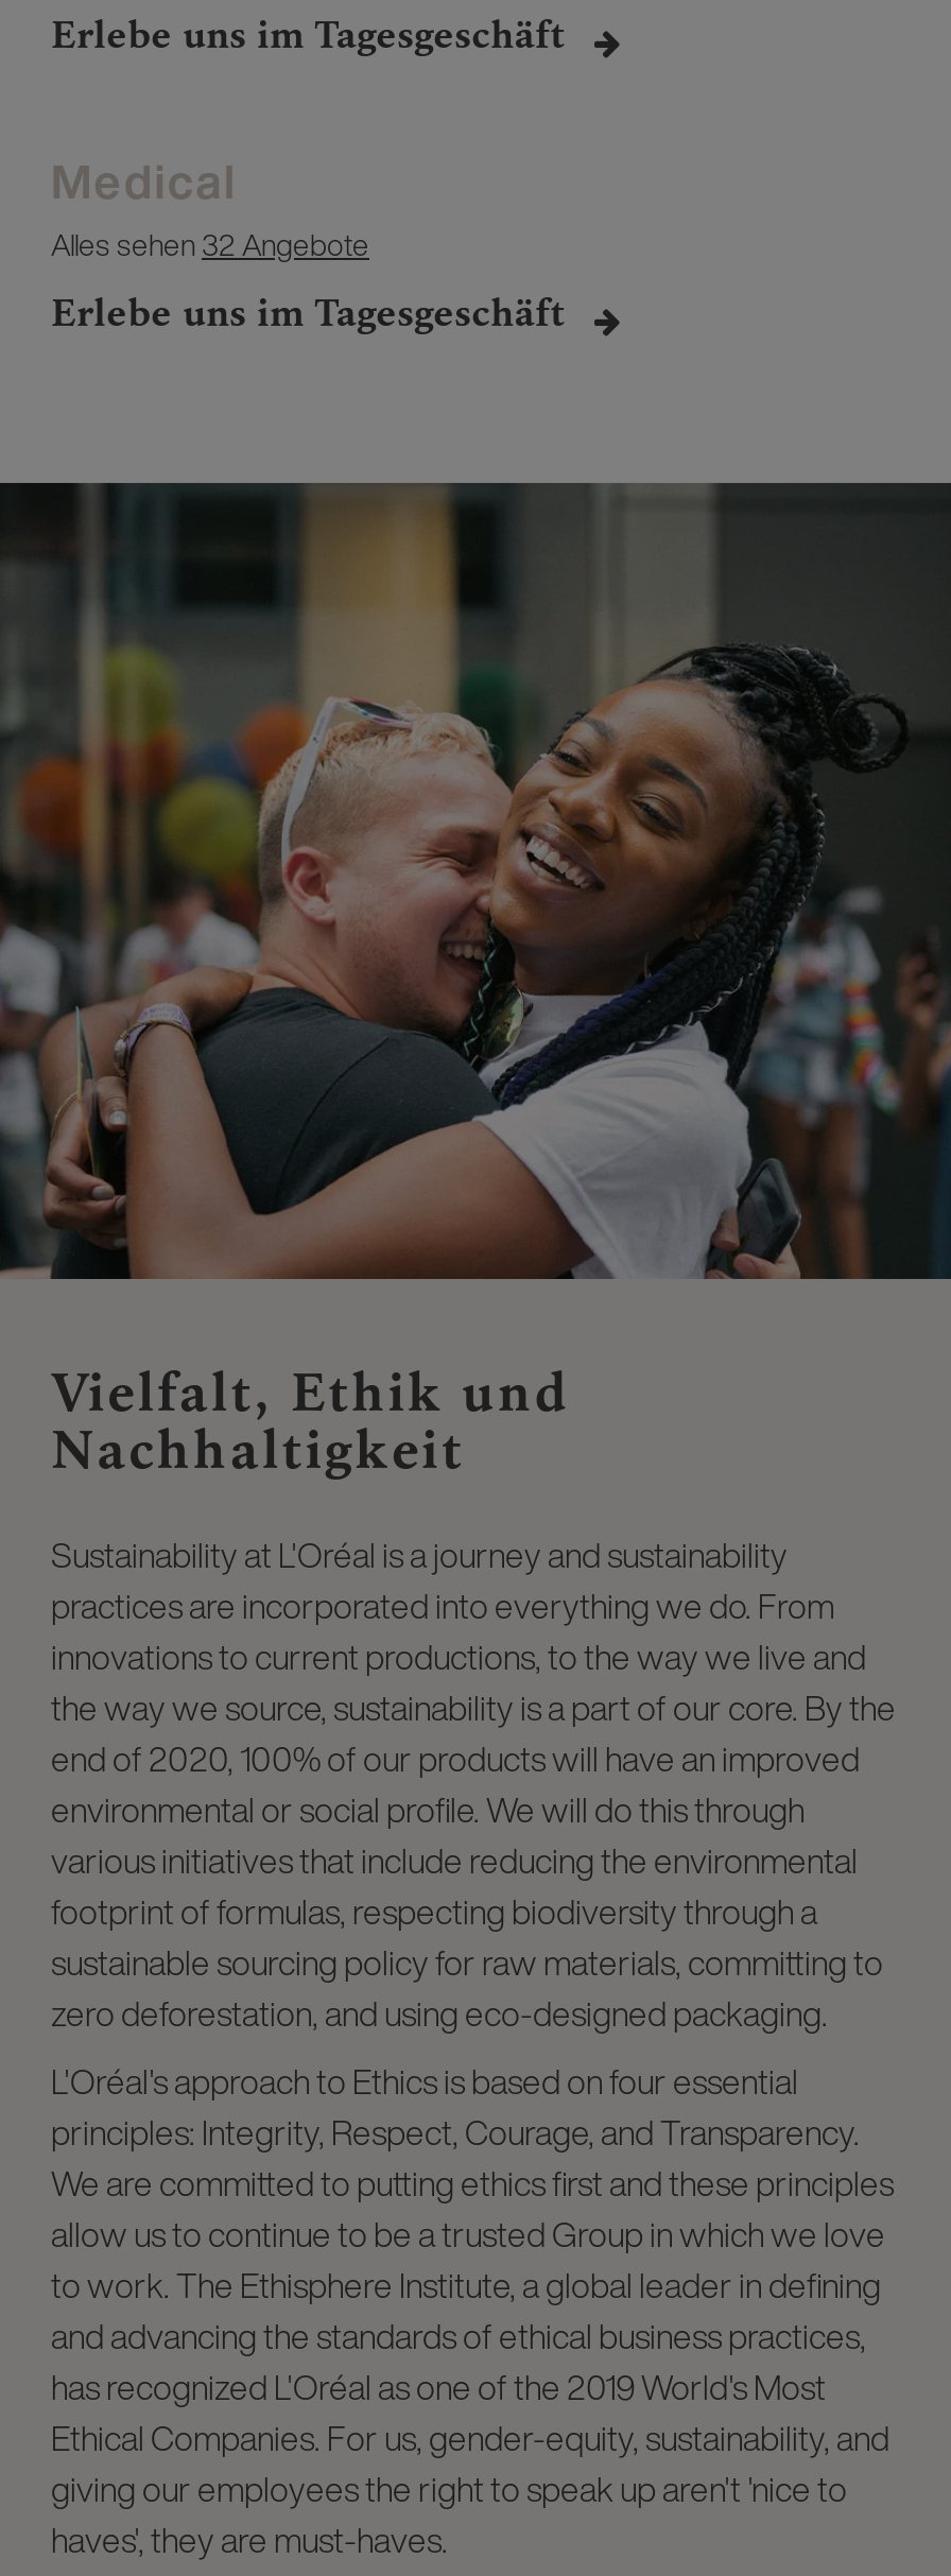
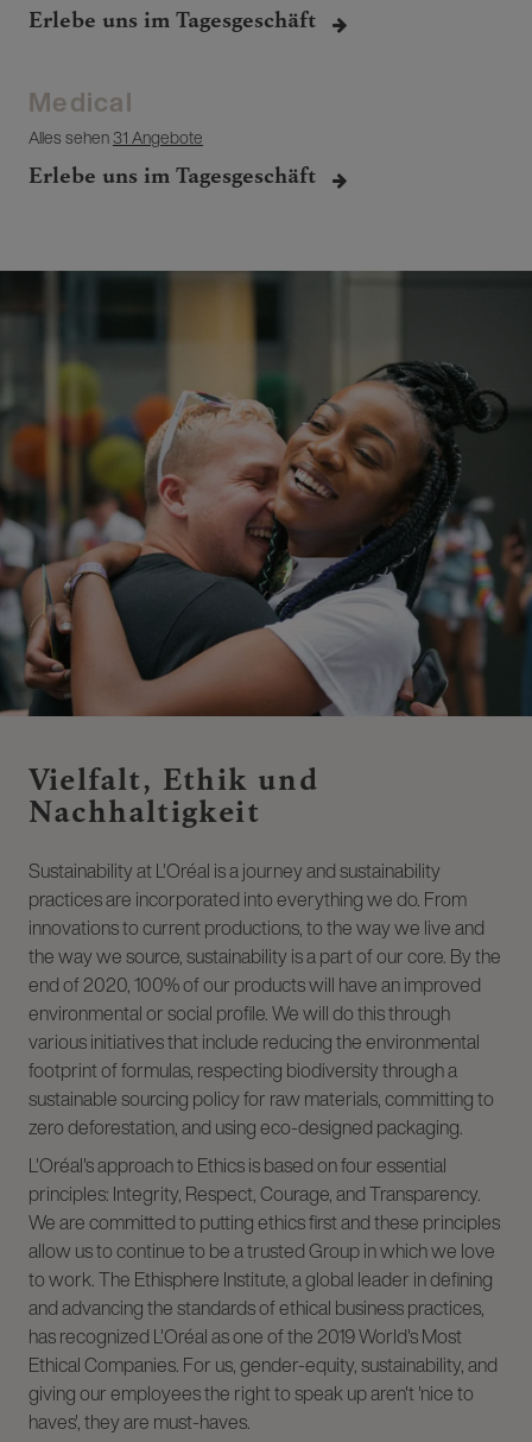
[51,222,369,266] Alles sehen 32 Angebote -> [28,125,203,150] Alles sehen 31 Angebote

